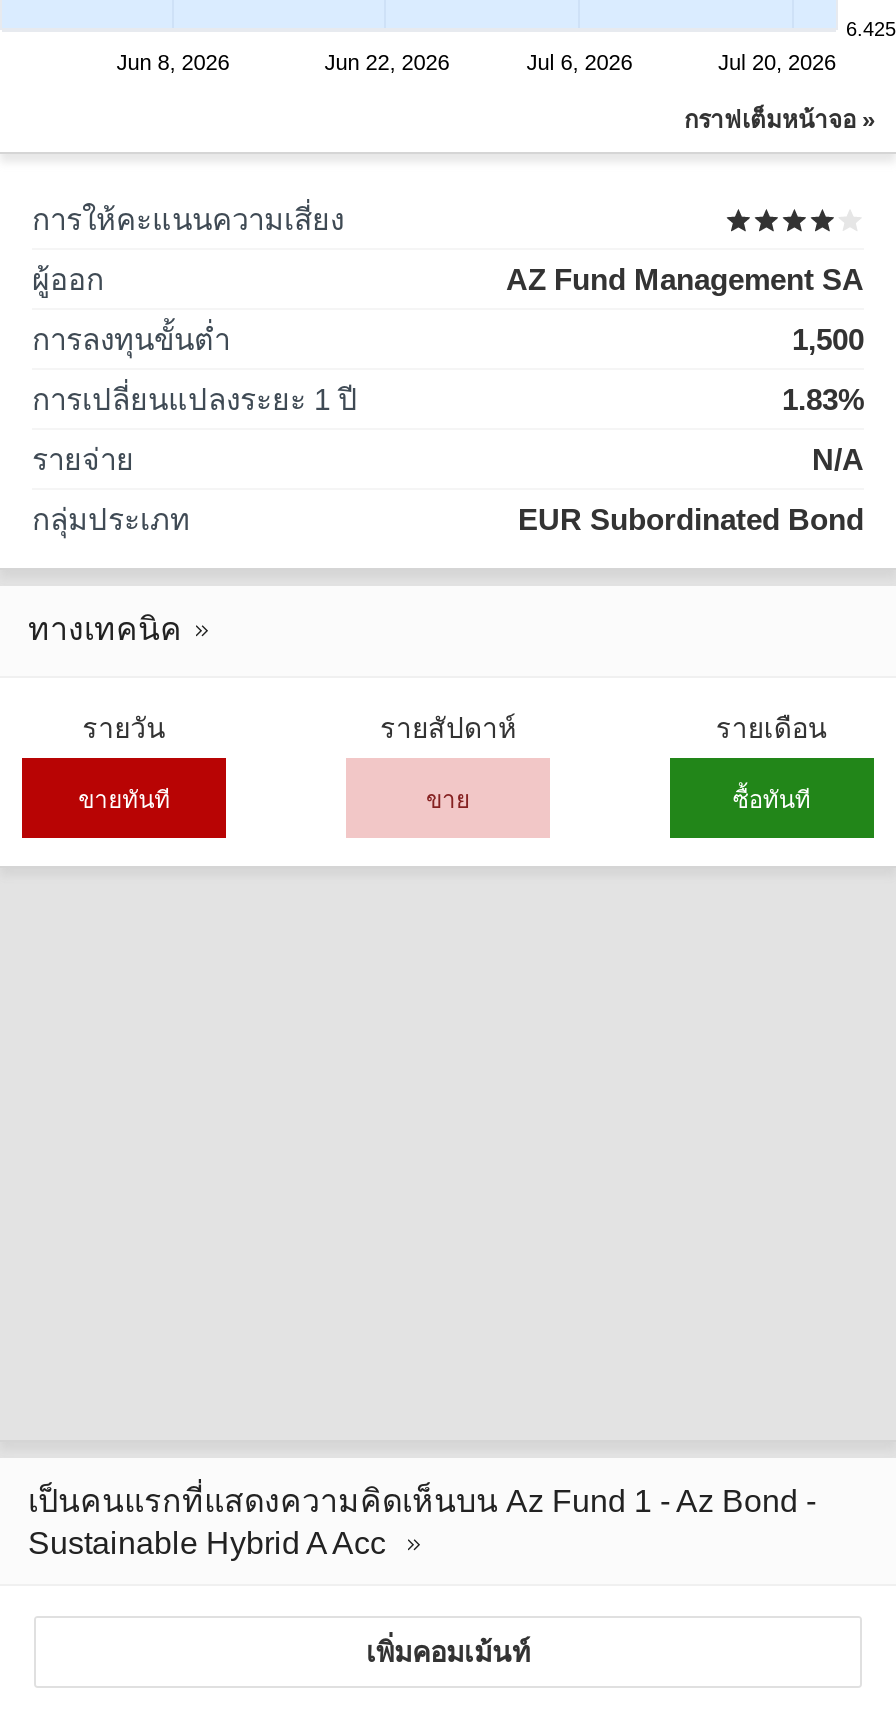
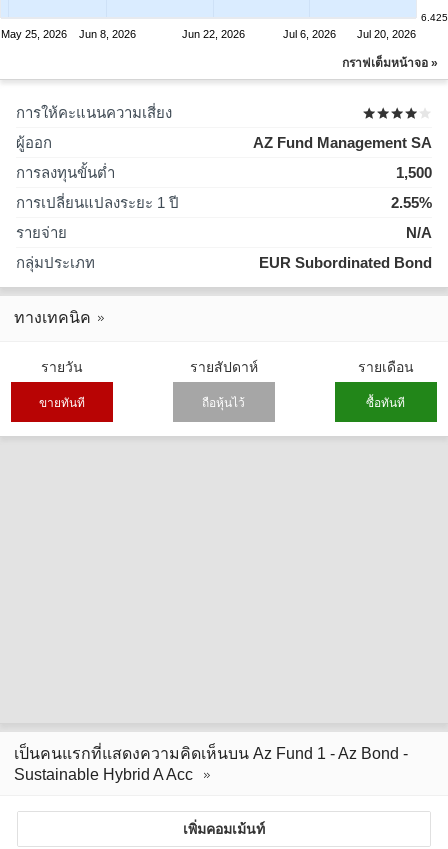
none -> [1,28,67,40] May 25, 2026
[782,382,864,416] 1.83% -> [391,194,432,211] 2.55%
[426,785,470,813] ขาย -> [202,395,245,409] ถือหุ้นไว้

